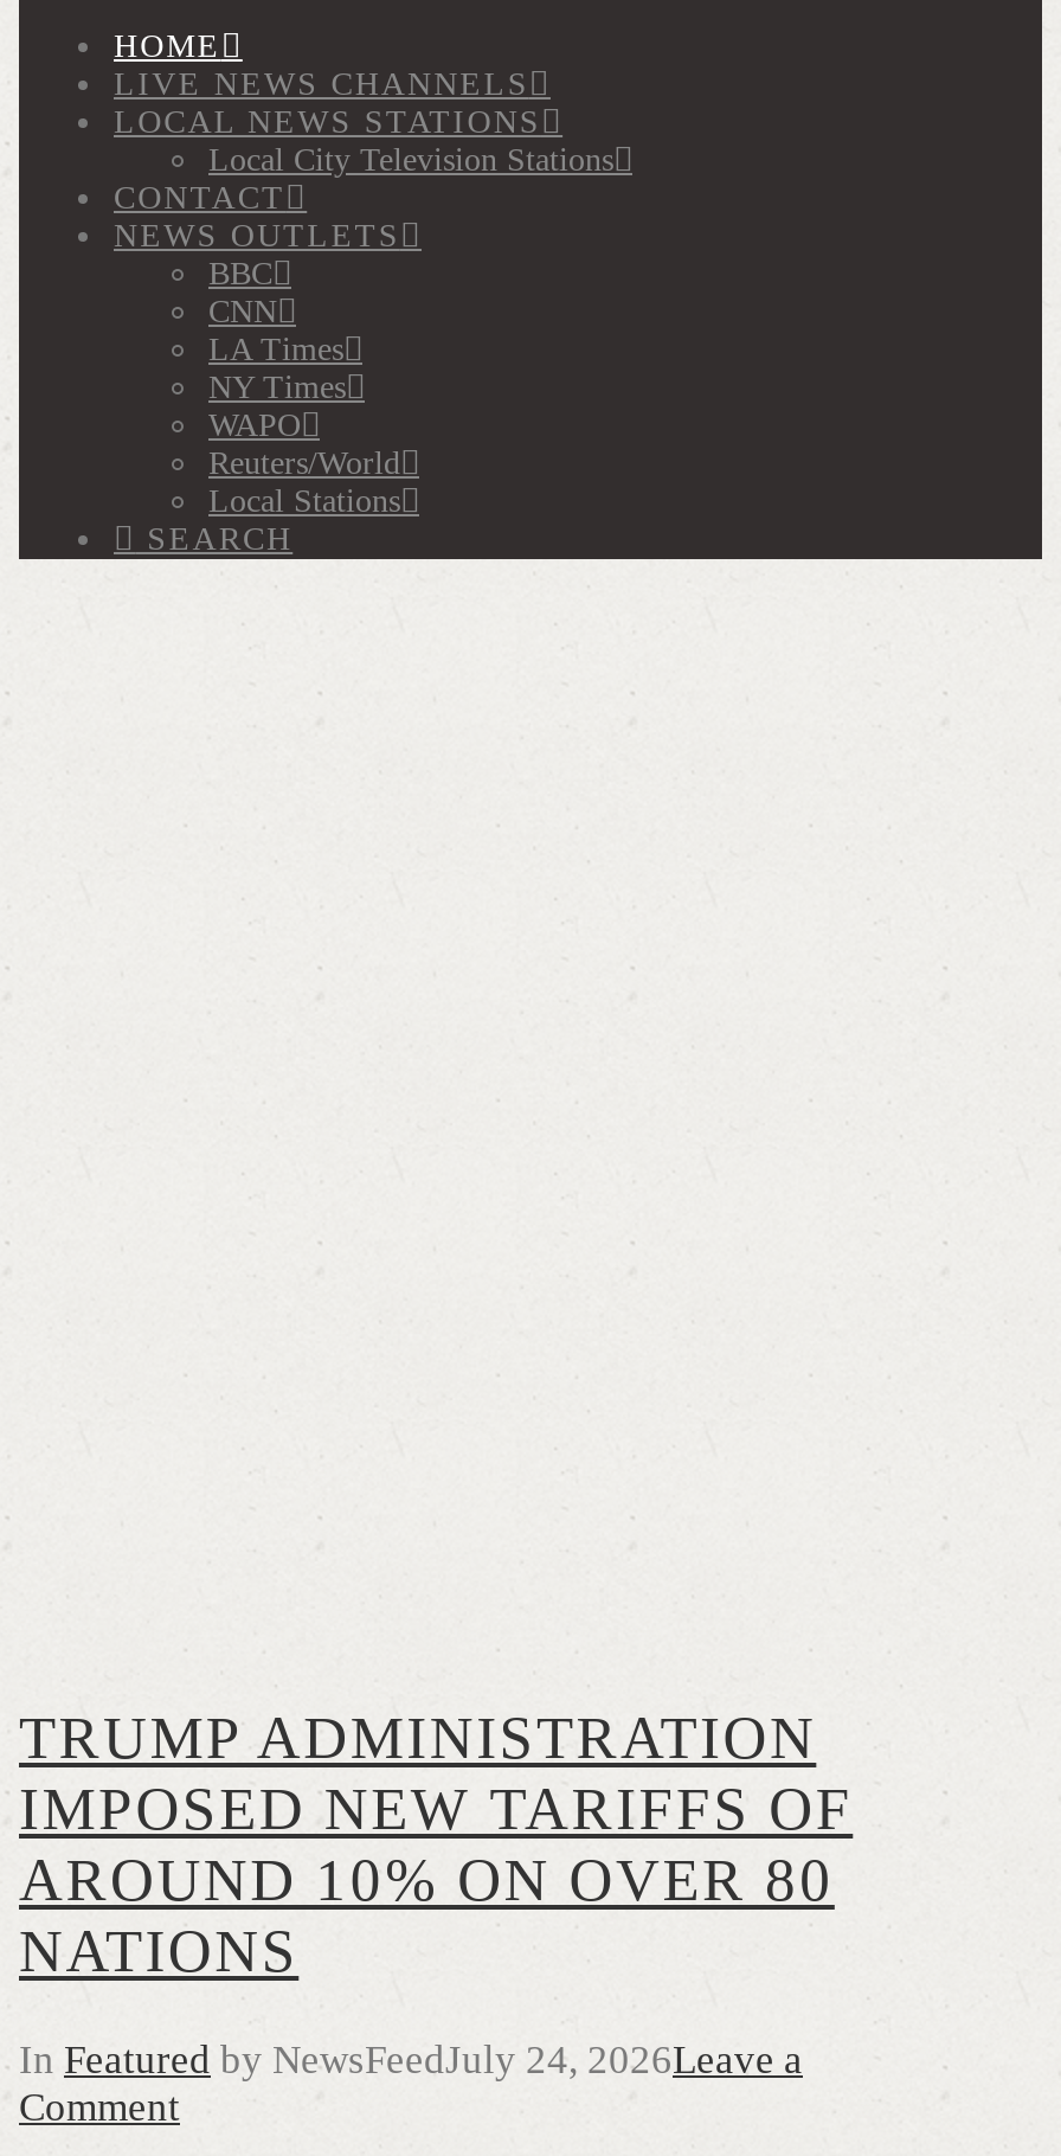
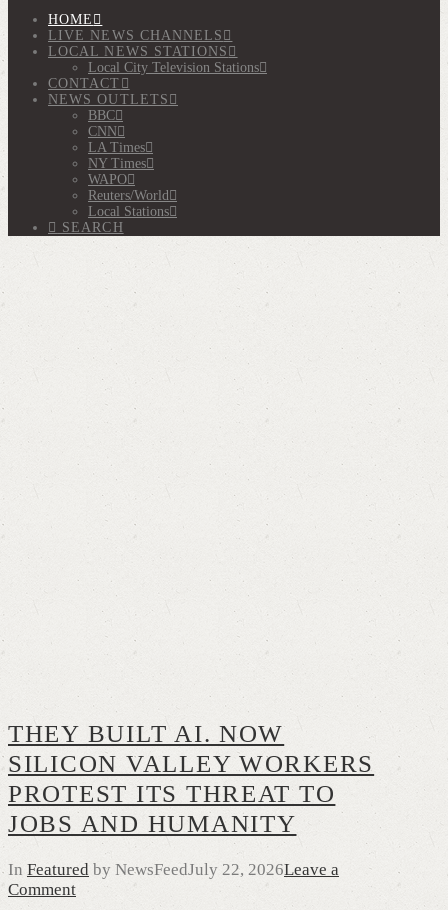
[19,1703,853,1985] TRUMP ADMINISTRATION | IMPOSED NEW TARIFFS OF | AROUND 10% ON OVER 80 | NATIONS -> [8,719,374,838] THEY BUILT AI. NOW | SILICON VALLEY WORKERS | PROTEST ITS THREAT TO | JOBS AND HUMANITY
[19,2038,803,2083] In Featured by NewsFeedJuly 24, 2026Leave a -> [8,860,339,879] In Featured by NewsFeedJuly 22, 2026Leave a

